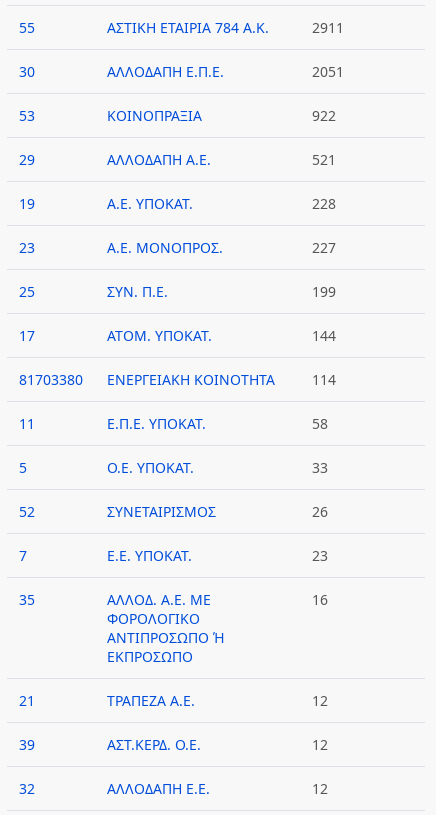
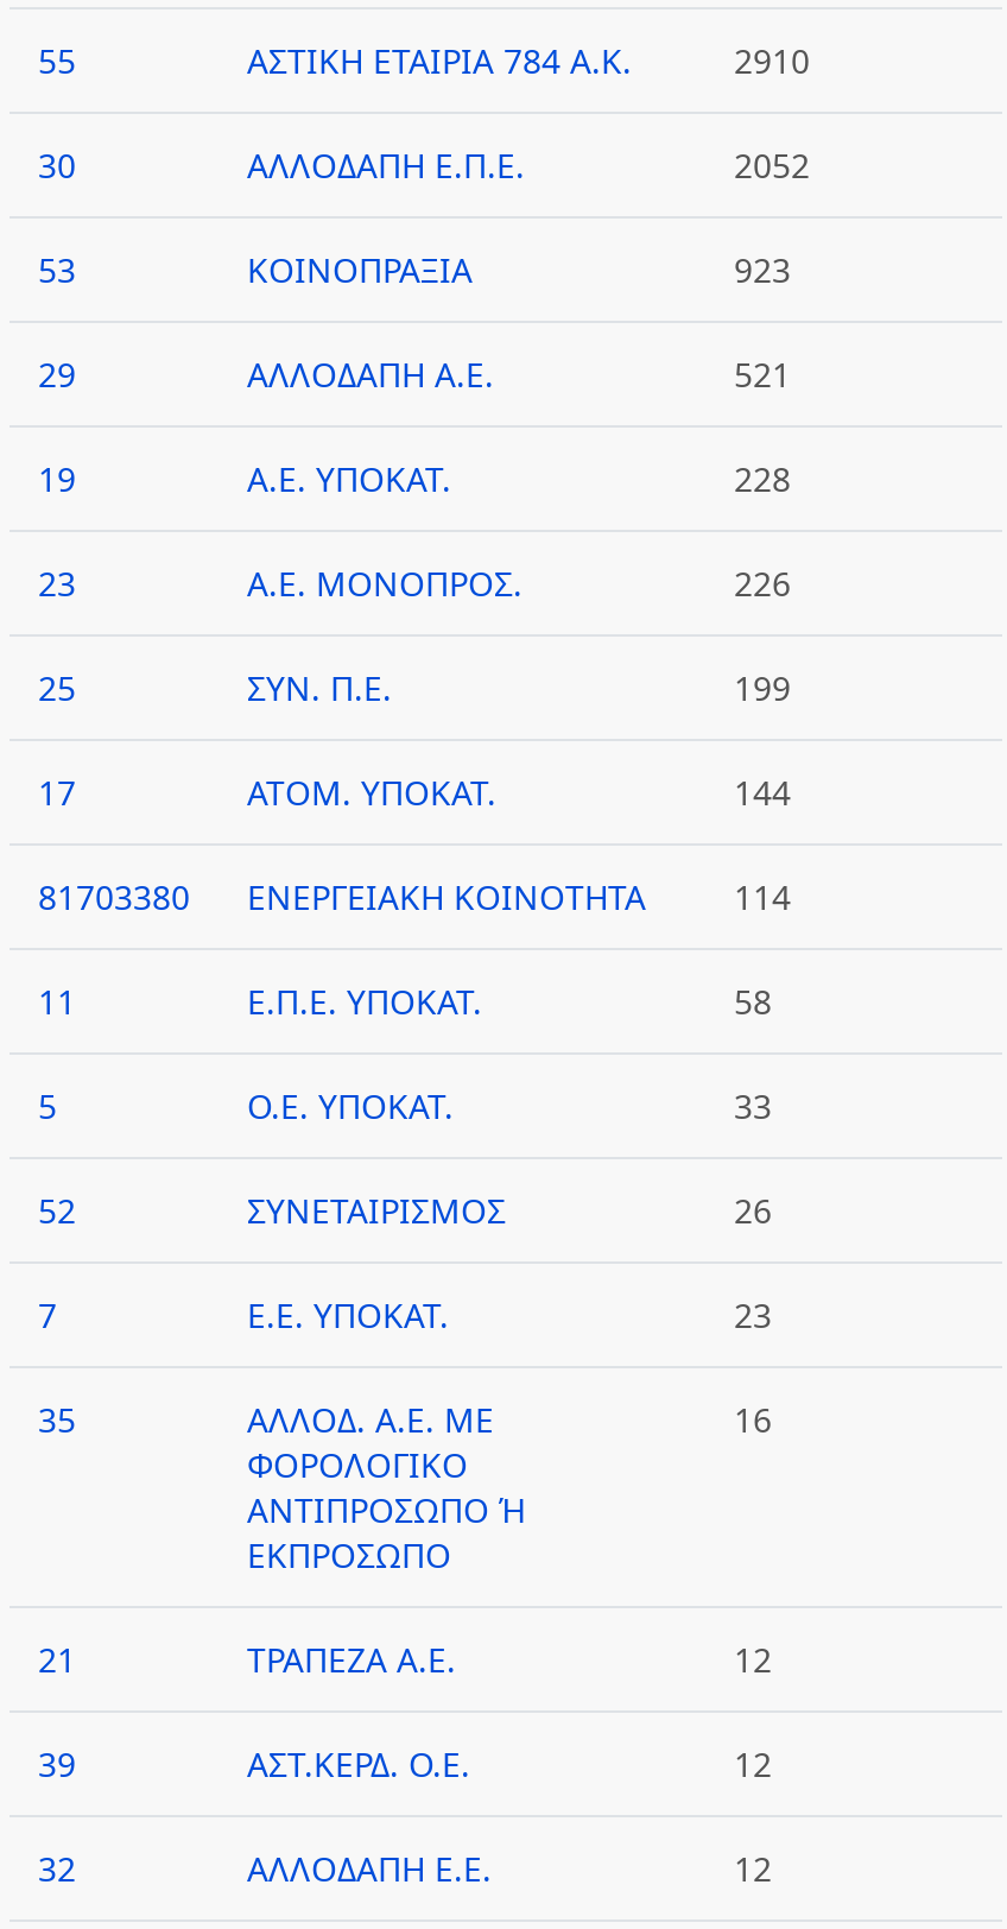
[312,18,344,37] 2911 -> [734,38,810,83] 2910
[312,62,344,81] 2051 -> [734,143,810,188] 2052
[312,106,336,125] 922 -> [734,247,791,292] 923
[312,238,336,257] 227 -> [734,561,791,606] 226

